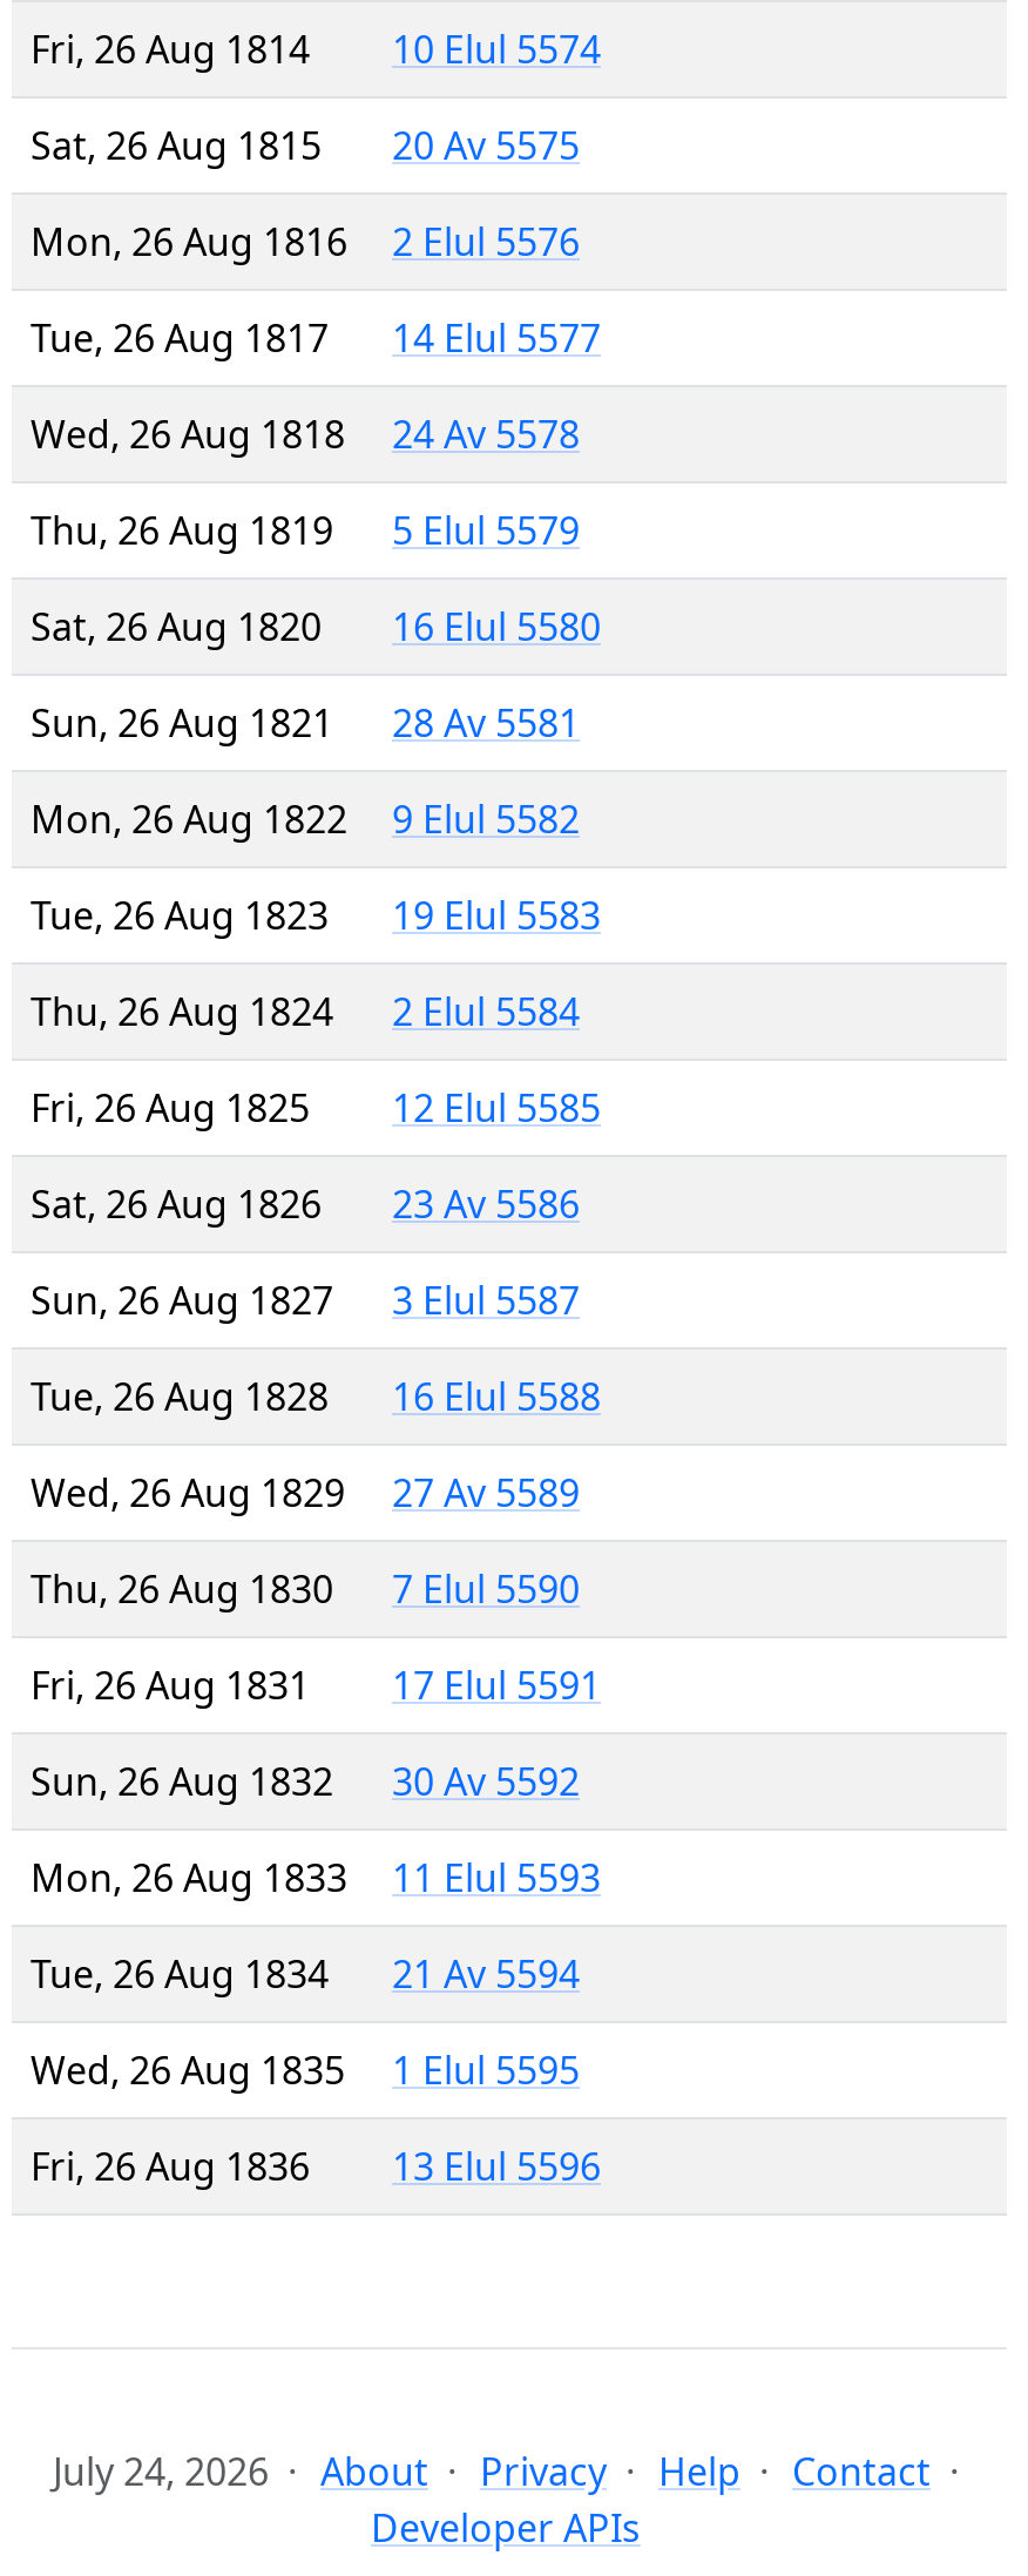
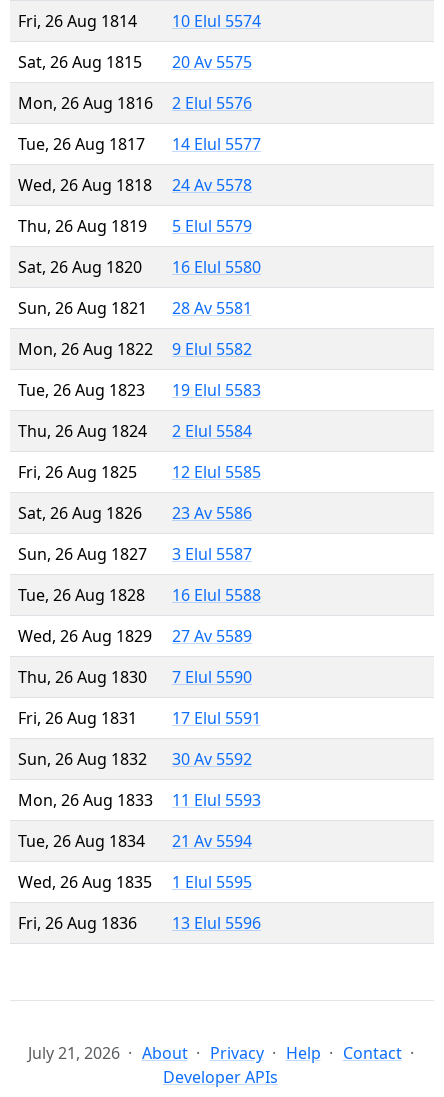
[53,2446,931,2497] July 24, 2026 About Privacy Help Contact -> [27,1042,401,1064] July 21, 2026 About Privacy Help Contact

